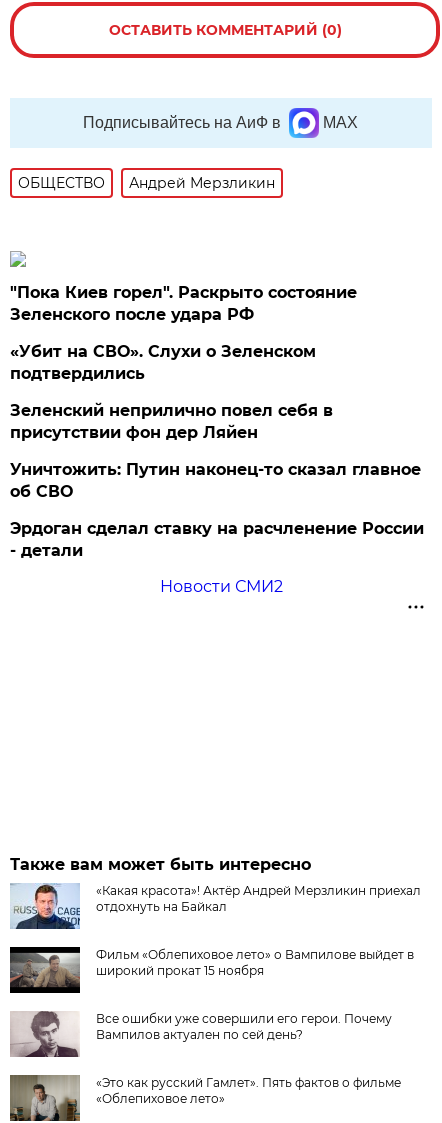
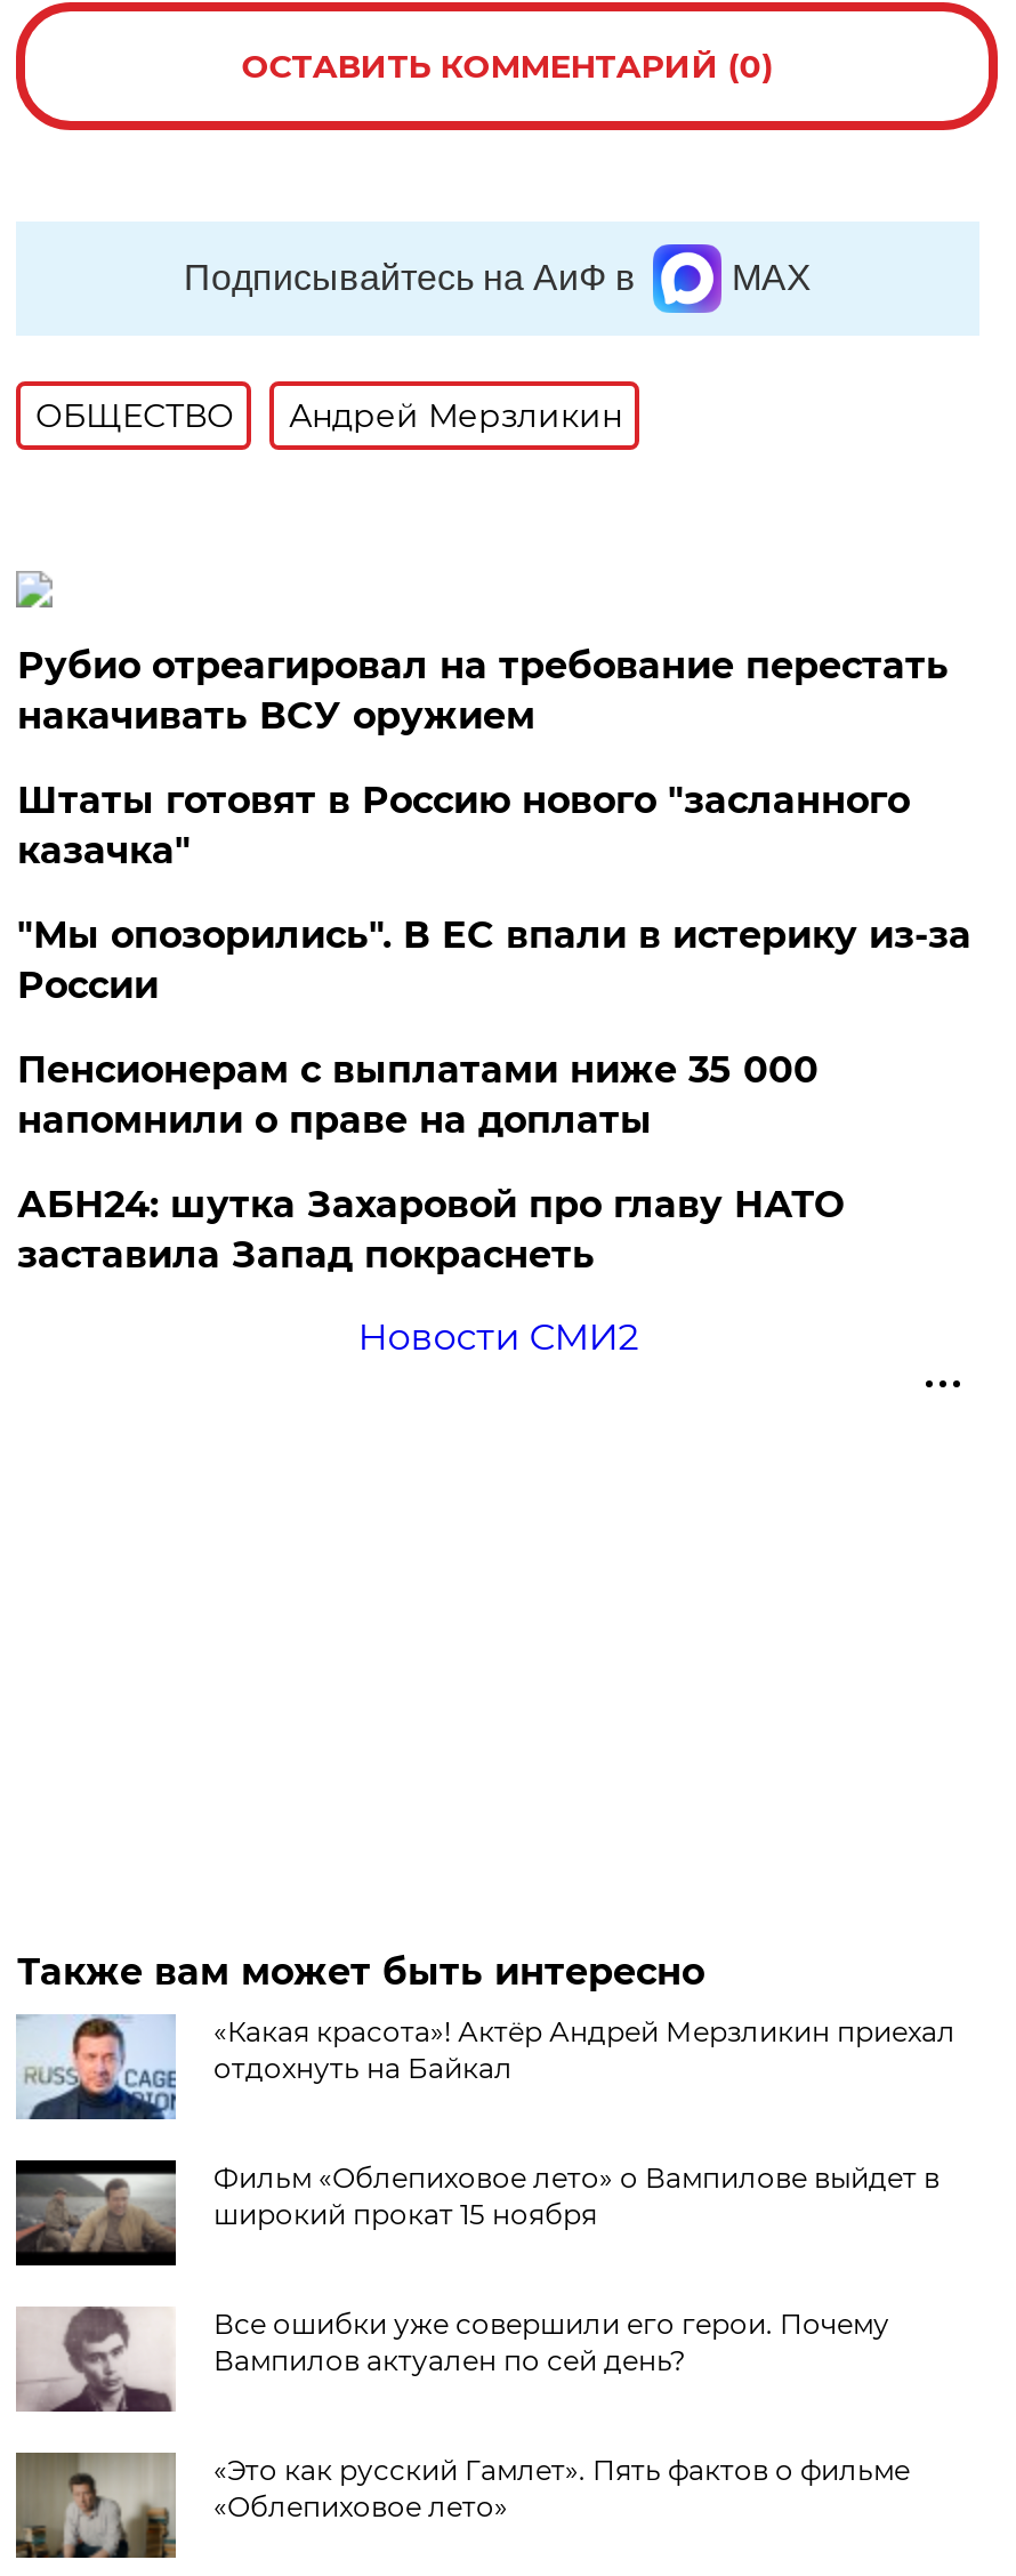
[10,283,357,324] "Пока Киев горел". Раскрыто состояние | Зеленского после удара РФ -> [17,644,948,738] Рубио отреагировал на требование перестать | накачивать ВСУ оружием
[10,342,316,383] «Убит на СВО». Слухи о Зеленском | подтвердились -> [17,779,910,872] Штаты готовят в Россию нового "засланного | казачка"
[10,401,333,442] Зеленский неприлично повел cебя в | присутствии фон дер Ляйен -> [17,913,971,1007] "Мы опозорились". В ЕС впали в истерику из-за | России
[10,460,421,501] Уничтожить: Путин наконец-то сказал главное | об СВО -> [17,1048,818,1142] Пенсионерам с выплатами ниже 35 000 | напомнили о праве на доплаты
[10,519,424,560] Эрдоган сделал ставку на расчленение России | - детали -> [17,1183,843,1277] АБН24: шутка Захаровой про главу НАТО | заставила Запад покраснеть

